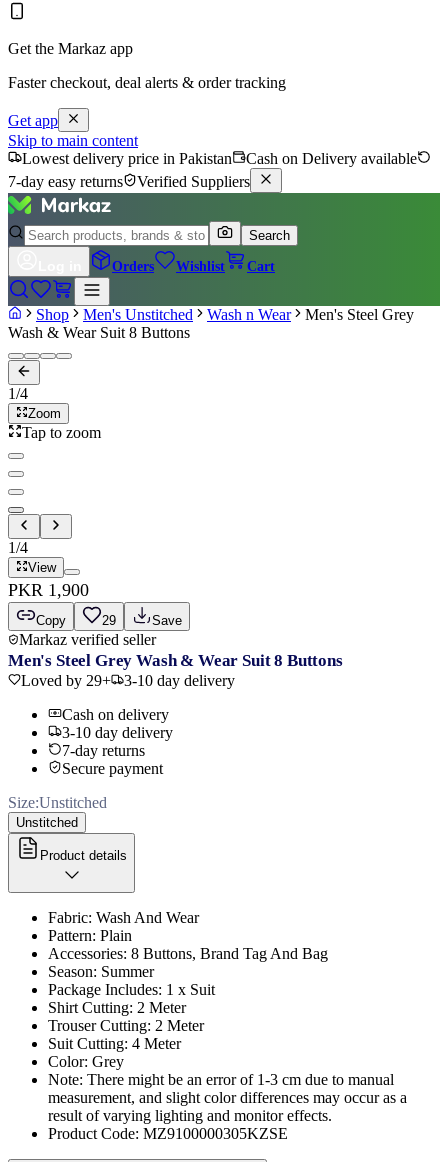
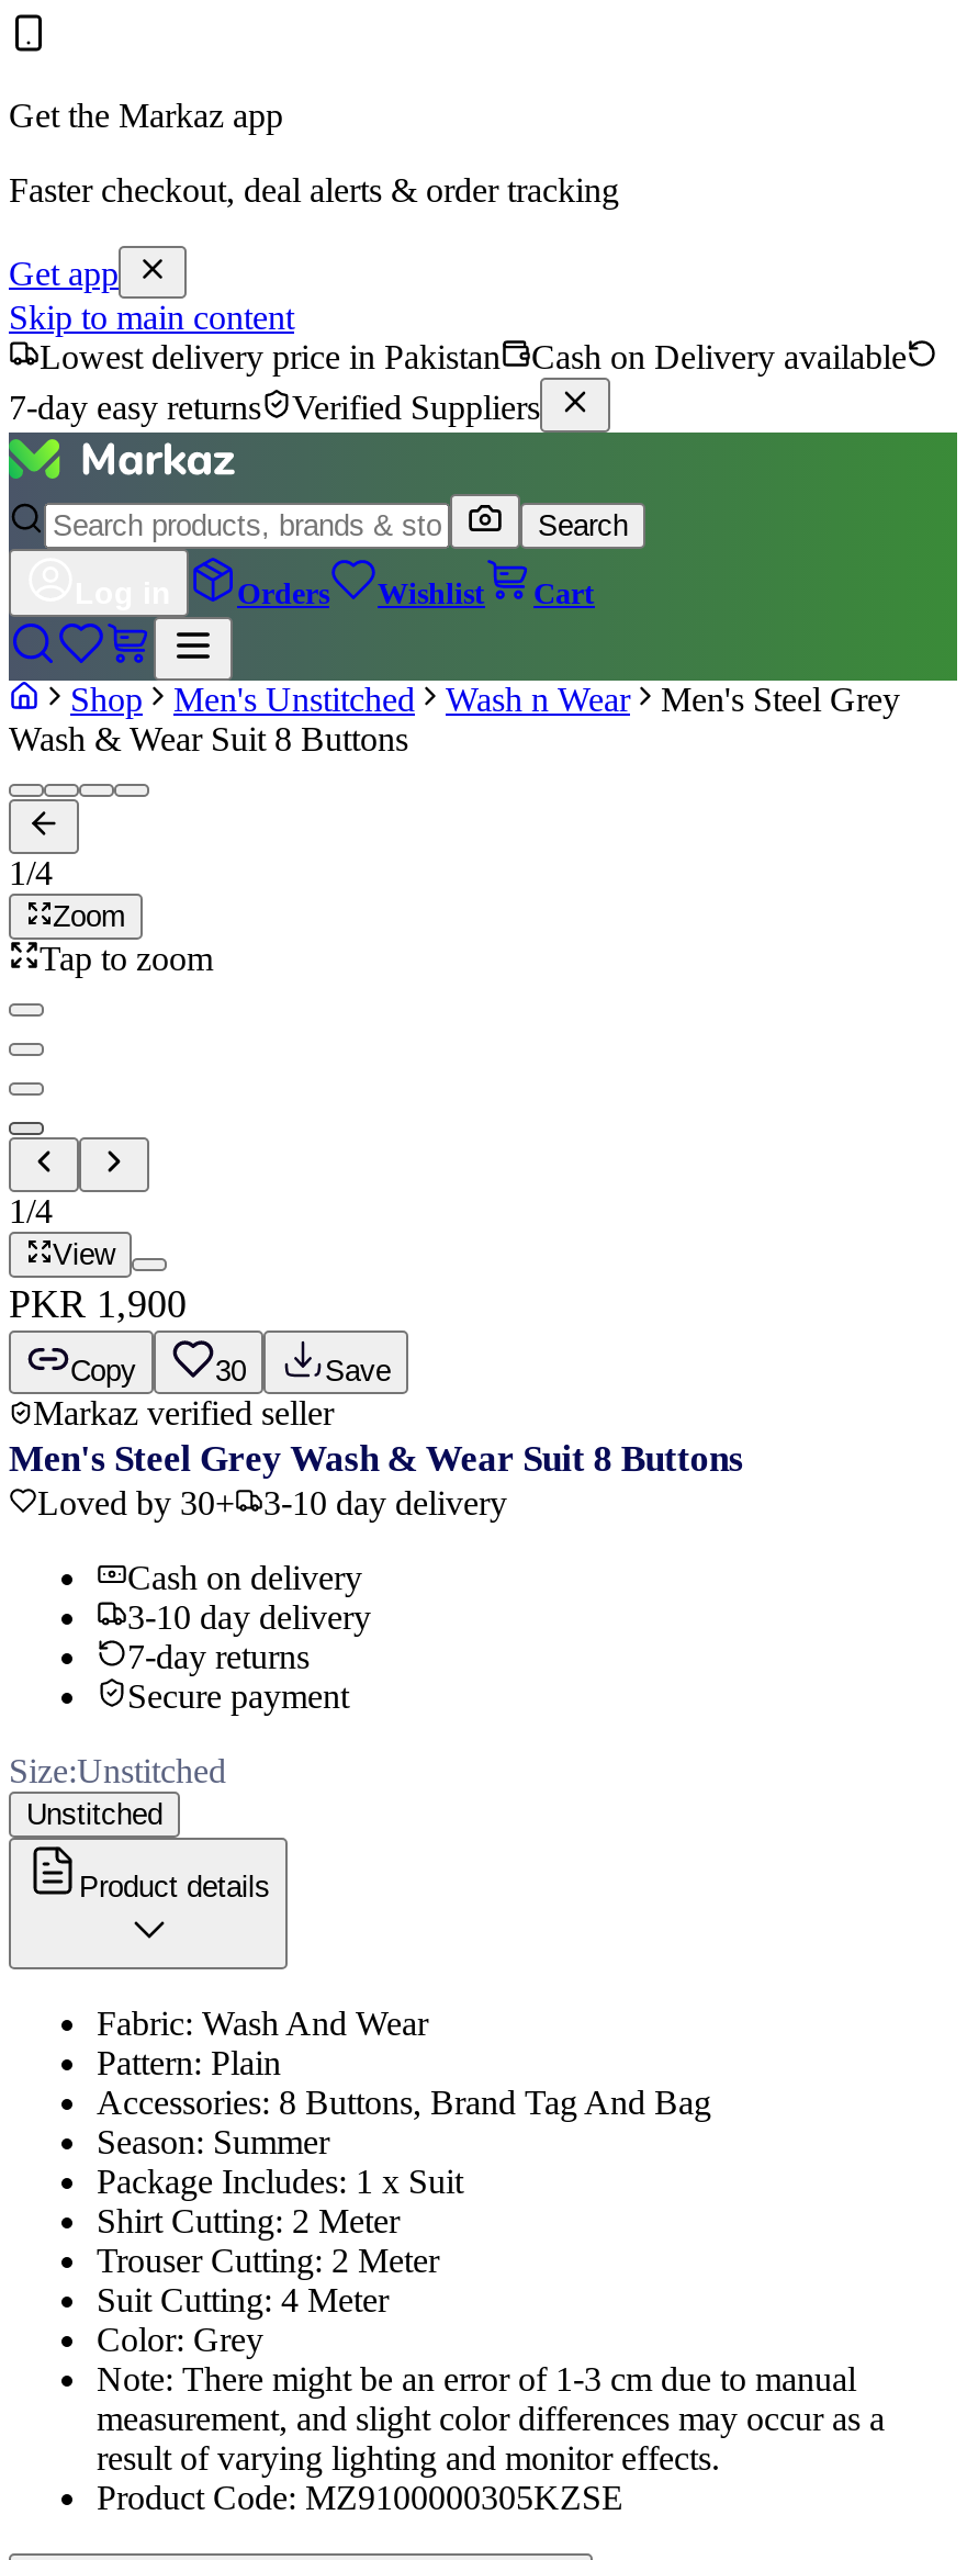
[102,613,116,628] 29 -> [215,1355,246,1388] 30
[21,672,235,689] Loved by 29+ 3-10 day delivery -> [37,1484,507,1522] Loved by 30+ 3-10 day delivery

